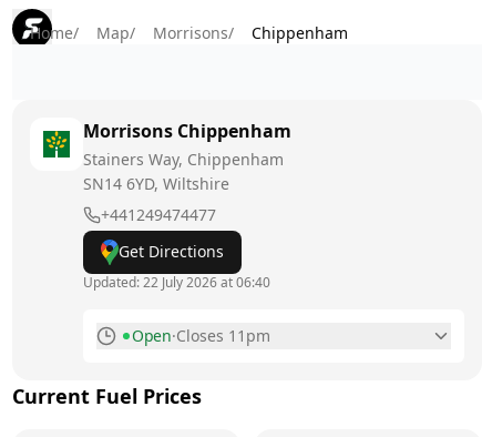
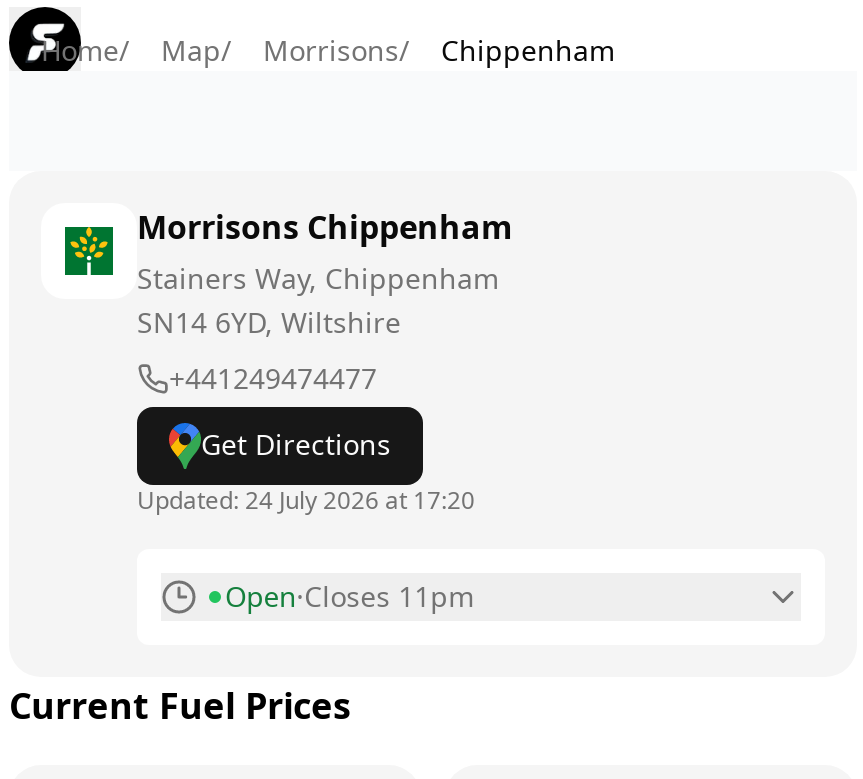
[83,273,270,292] Updated:22 July 2026 at 06:40 -> [137,483,475,517] Updated:24 July 2026 at 17:20

